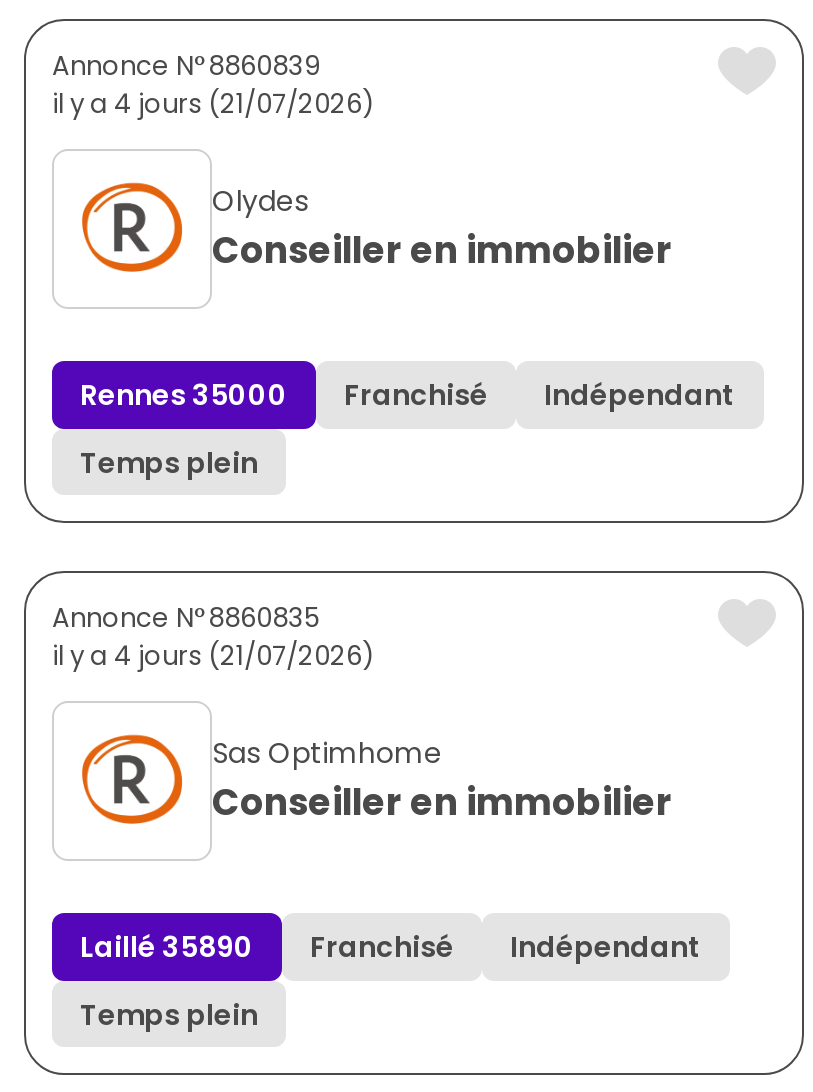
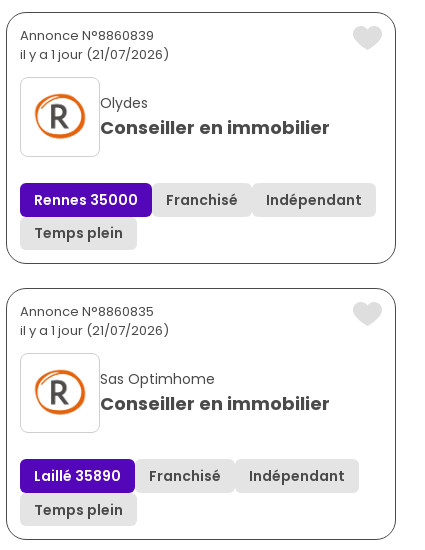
[52,85,374,123] il y a 4 jours (21/07/2026) -> [20,45,169,64] il y a 1 jour (21/07/2026)
[52,637,374,675] il y a 4 jours (21/07/2026) -> [20,321,169,340] il y a 1 jour (21/07/2026)

